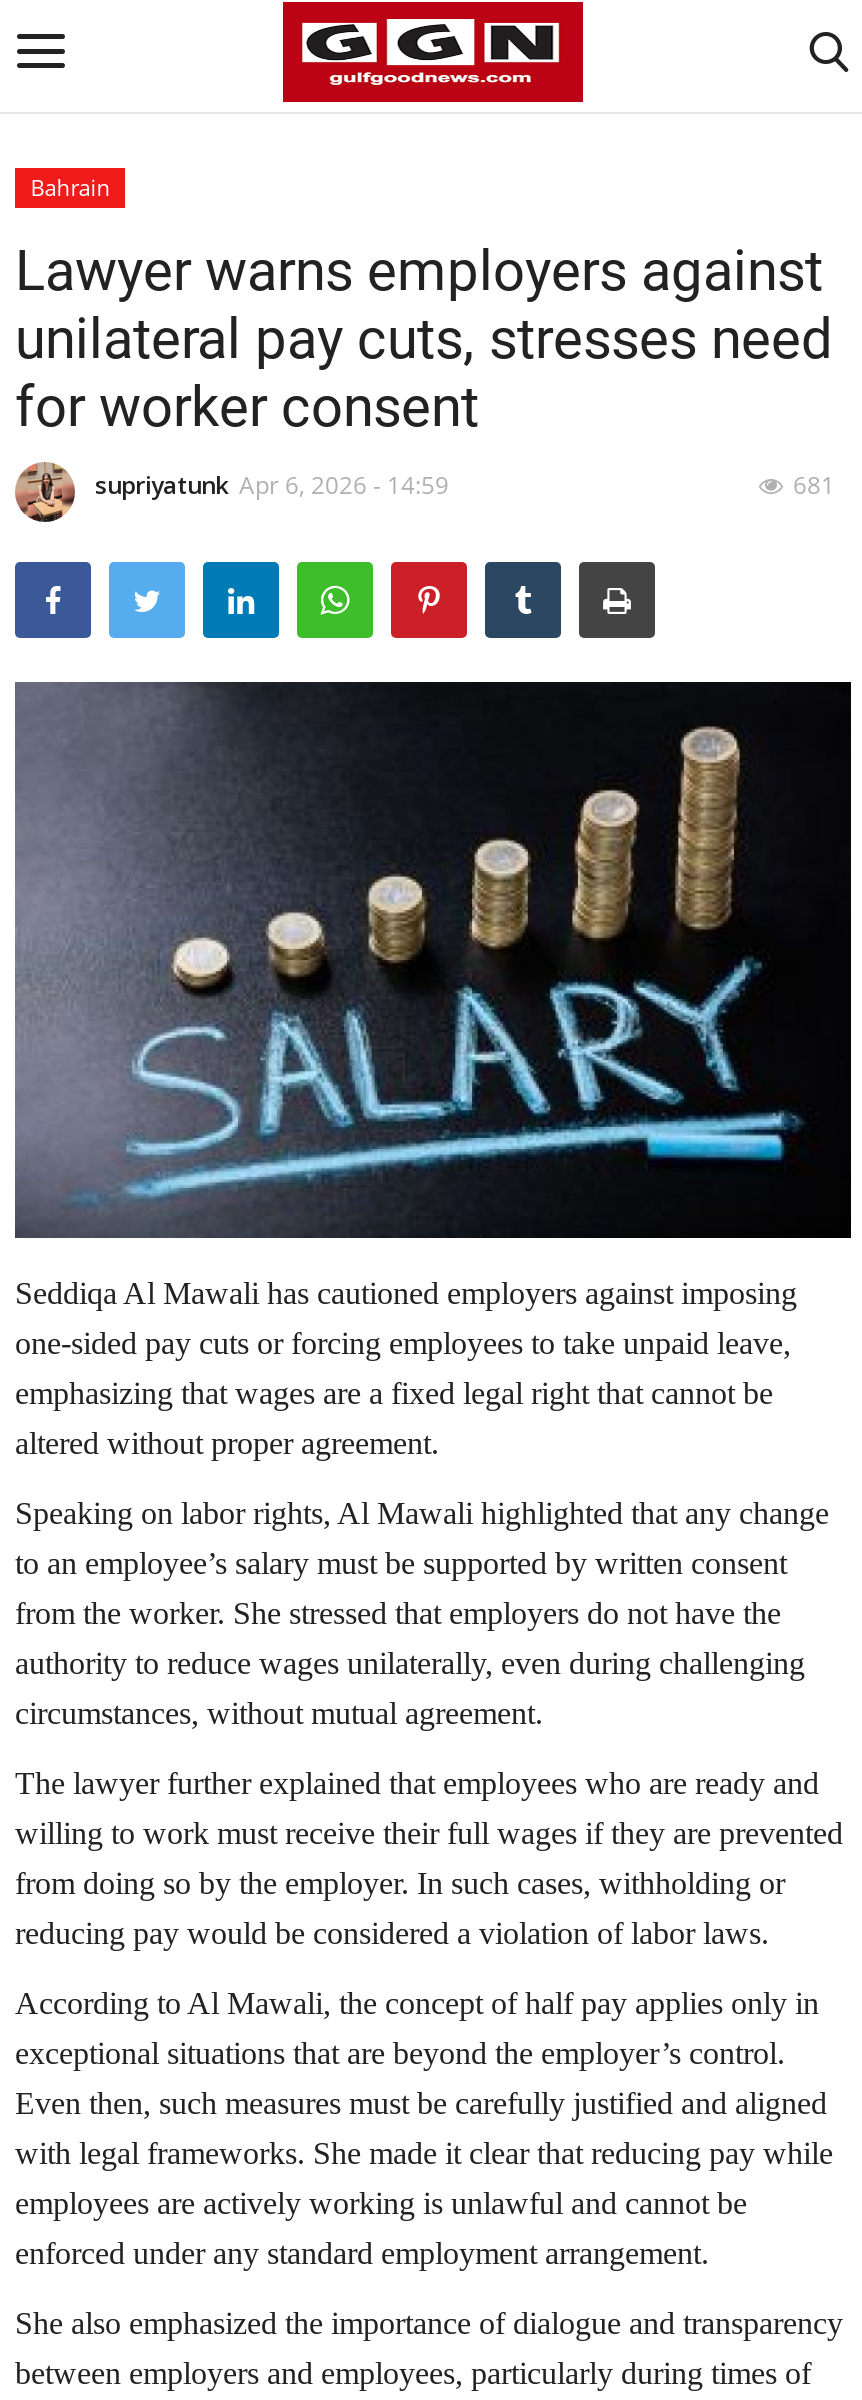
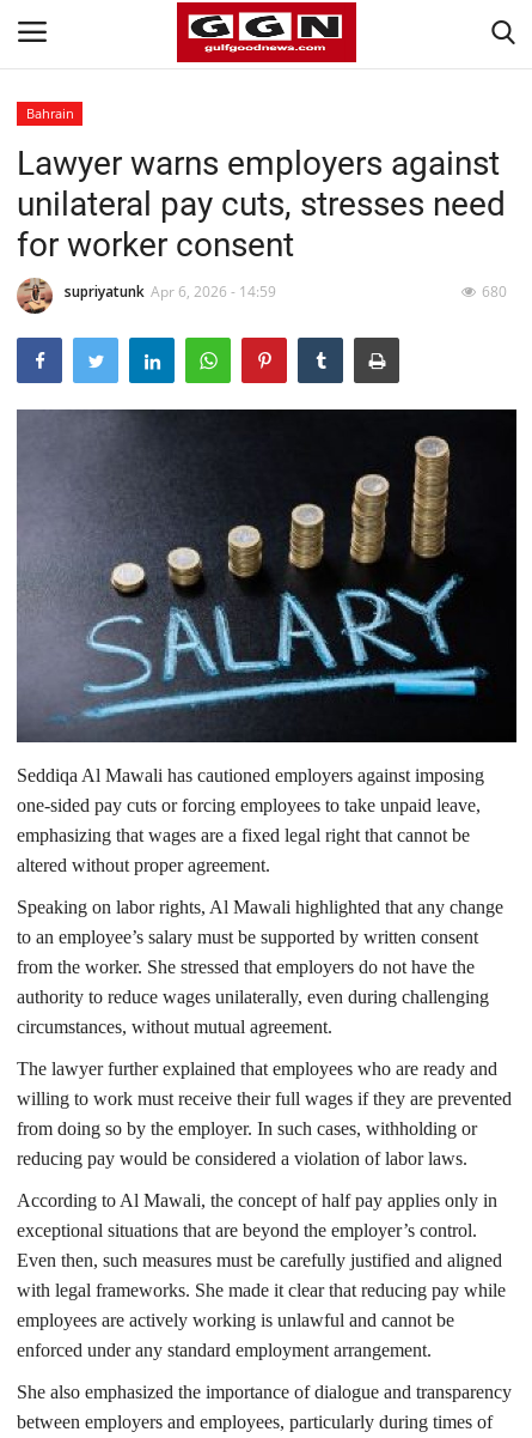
[793,468,835,502] 681 -> [482,281,507,301] 680

